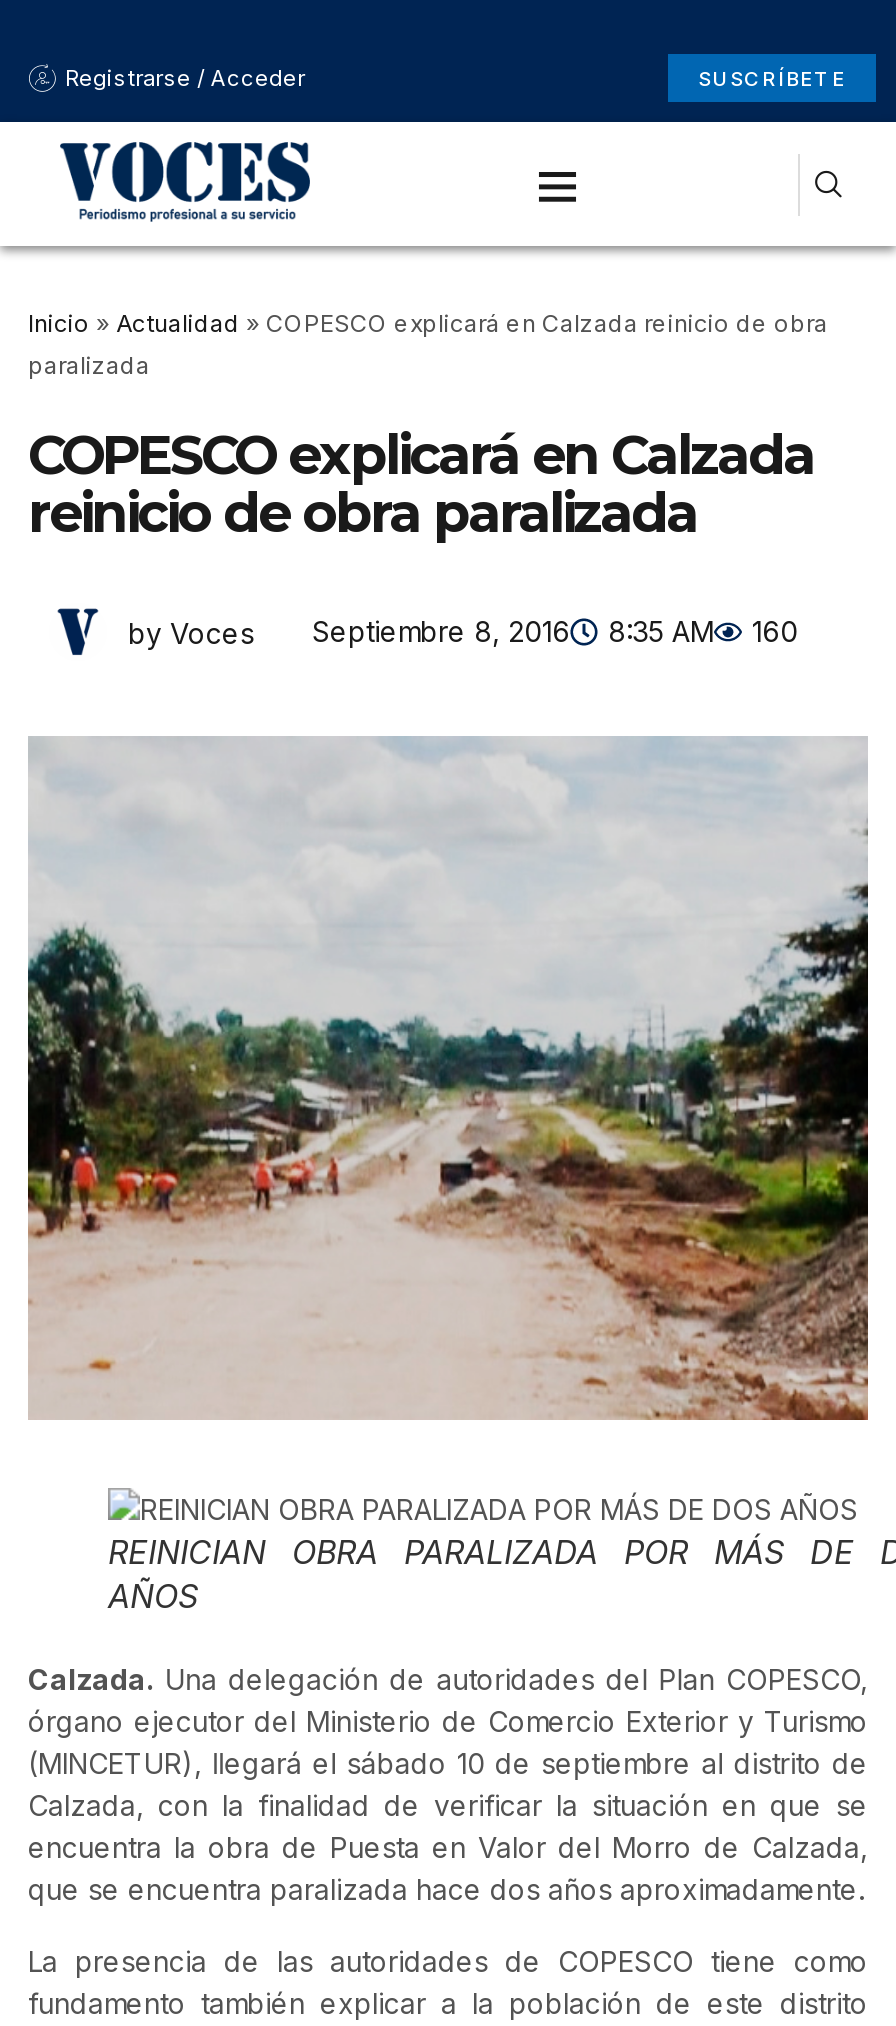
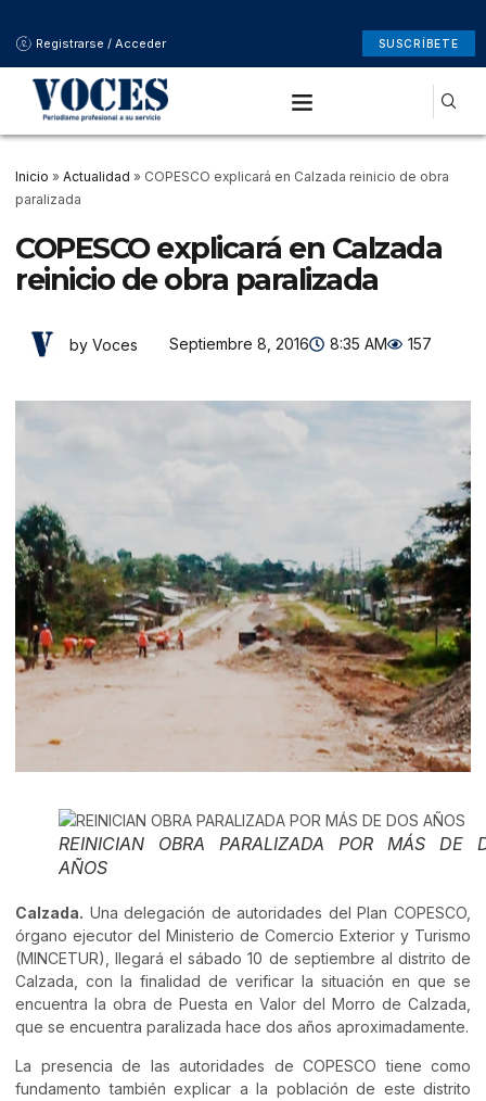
[128,614,798,649] by Voces Septiembre 8, 2016 8:35 AM 160 -> [69,334,432,353] by Voces Septiembre 8, 2016 8:35 AM 157

